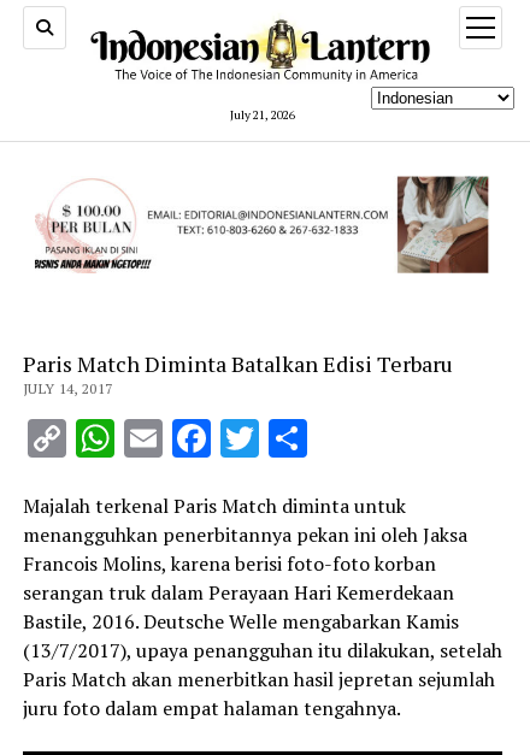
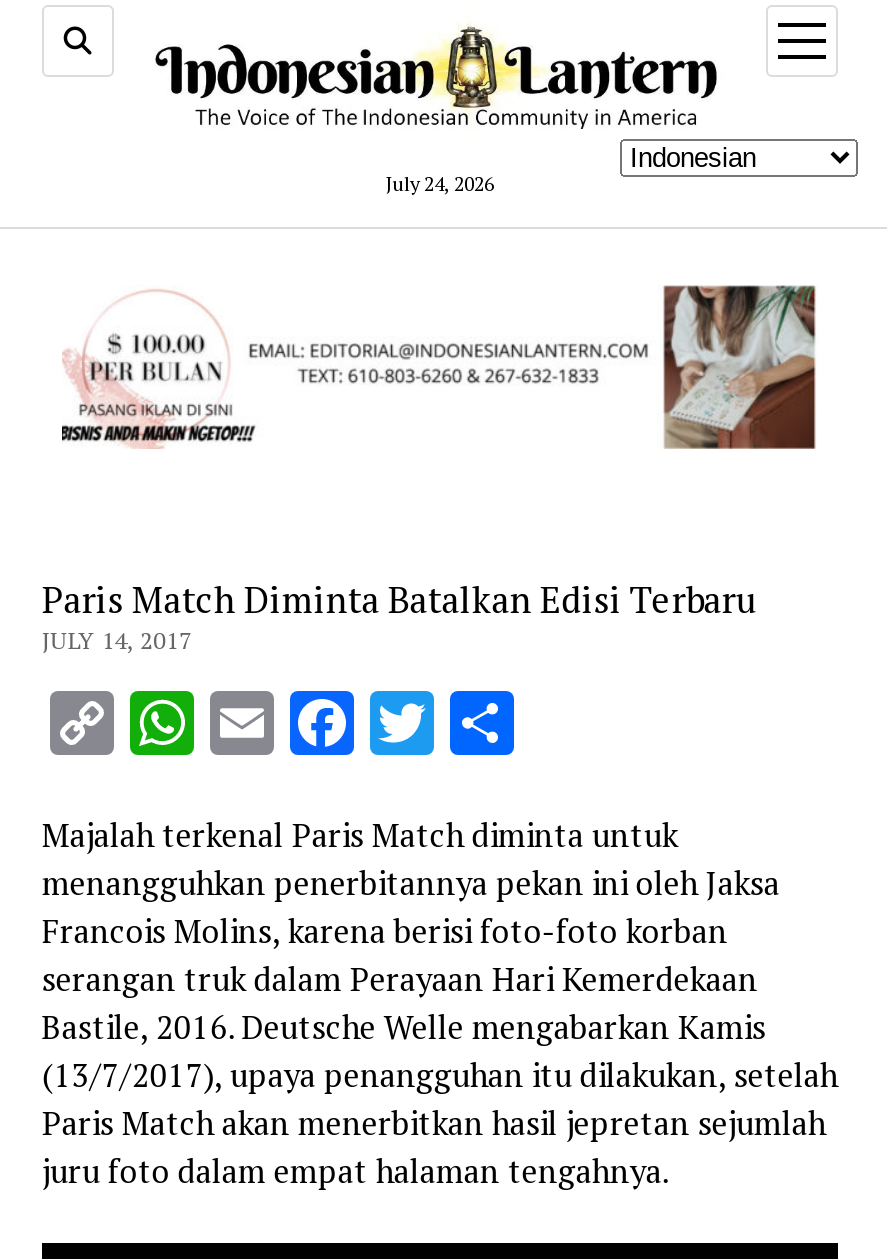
[230,107,295,122] July 21, 2026 -> [386,172,494,198] July 24, 2026

